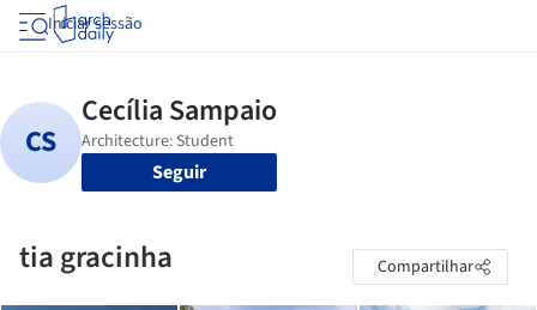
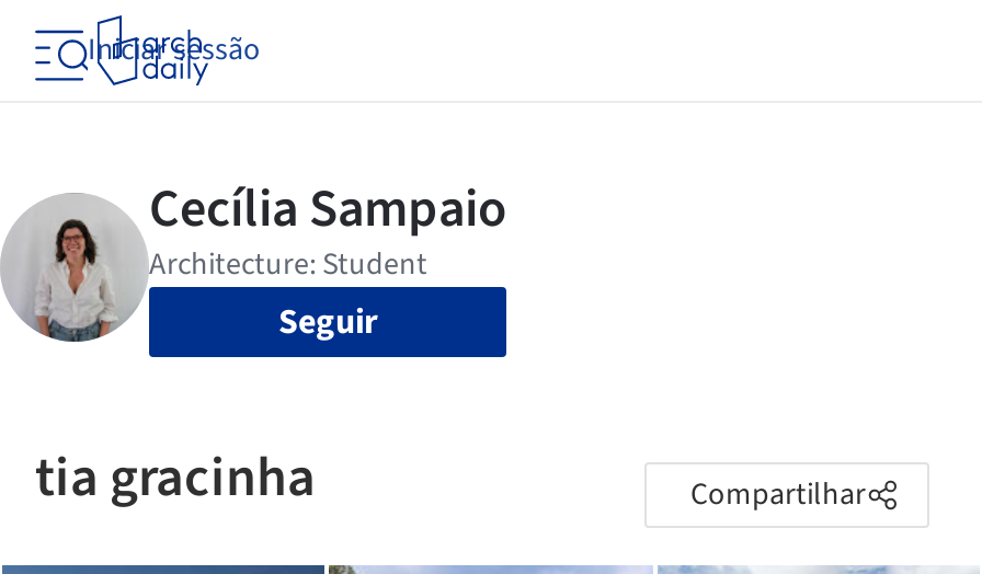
[4,103,80,183] [image] -> [7,193,147,344] [image]

